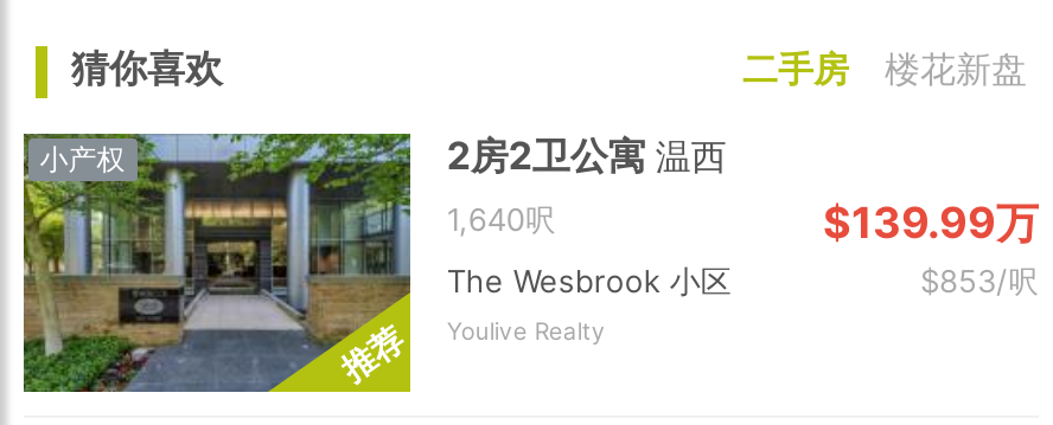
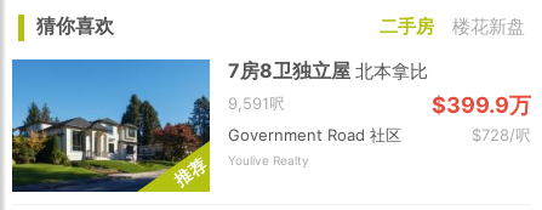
[21,131,1039,394] [image] | 小产权 | 2房2卫公寓温西 | 1,640呎 | $139.99万 | The Wesbrook 小区 | $853/呎 -> [11,58,531,192] [image] | 7房8卫独立屋北本拿比 | 9,591呎 | $399.9万 | Government Road 社区 | $728/呎

